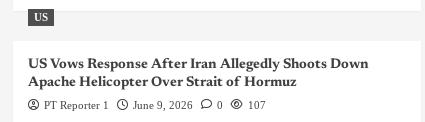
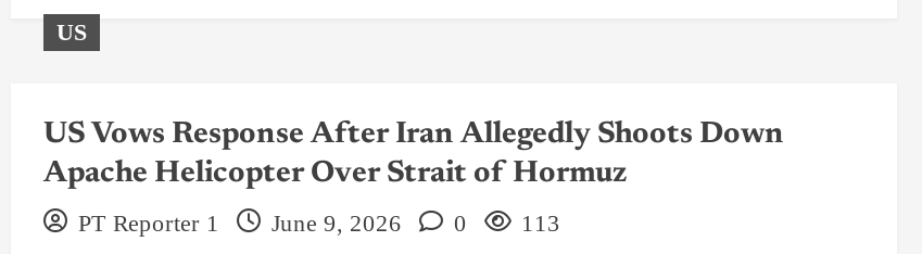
[248,99,266,111] 107 -> [521,209,560,235] 113

